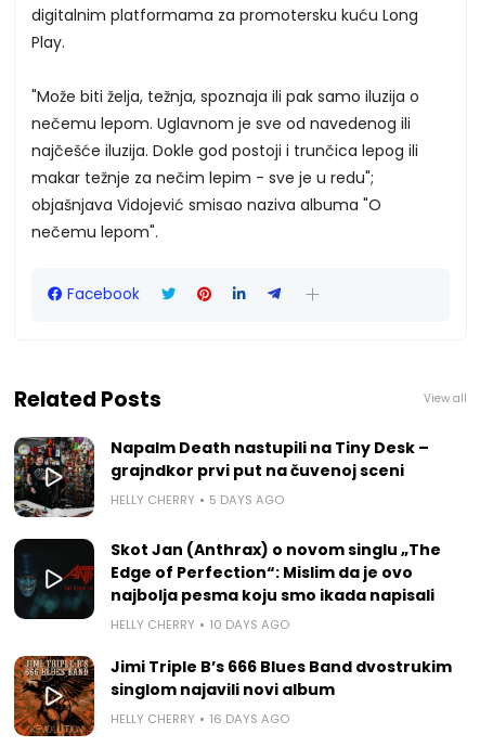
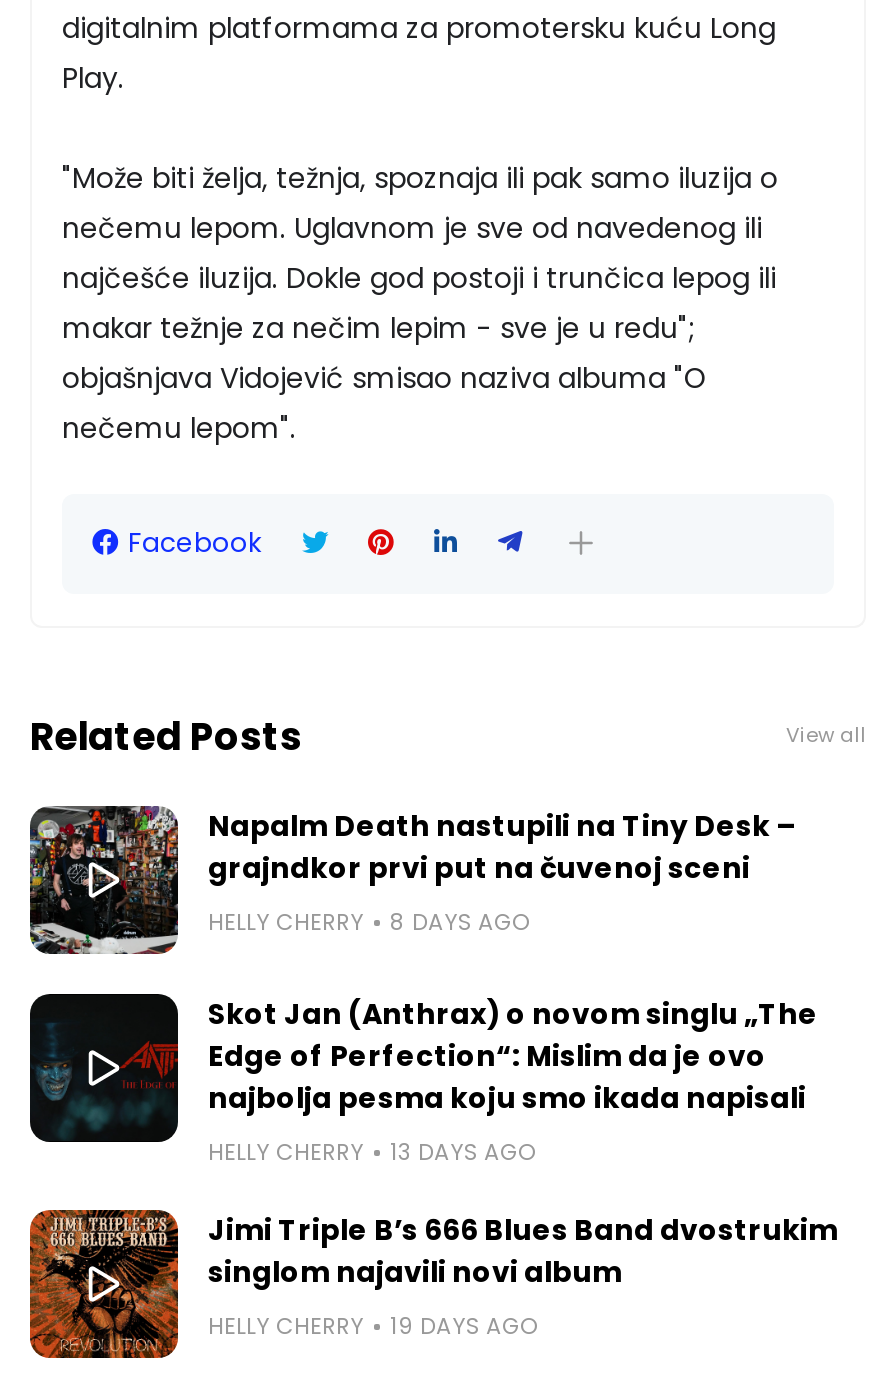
[111,491,284,508] HELLY CHERRY 5 DAYS AGO -> [208,905,530,937] HELLY CHERRY 8 DAYS AGO
[111,615,289,633] HELLY CHERRY 10 DAYS AGO -> [208,1135,536,1167] HELLY CHERRY 13 DAYS AGO
[111,710,289,727] HELLY CHERRY 16 DAYS AGO -> [208,1309,538,1341] HELLY CHERRY 19 DAYS AGO

